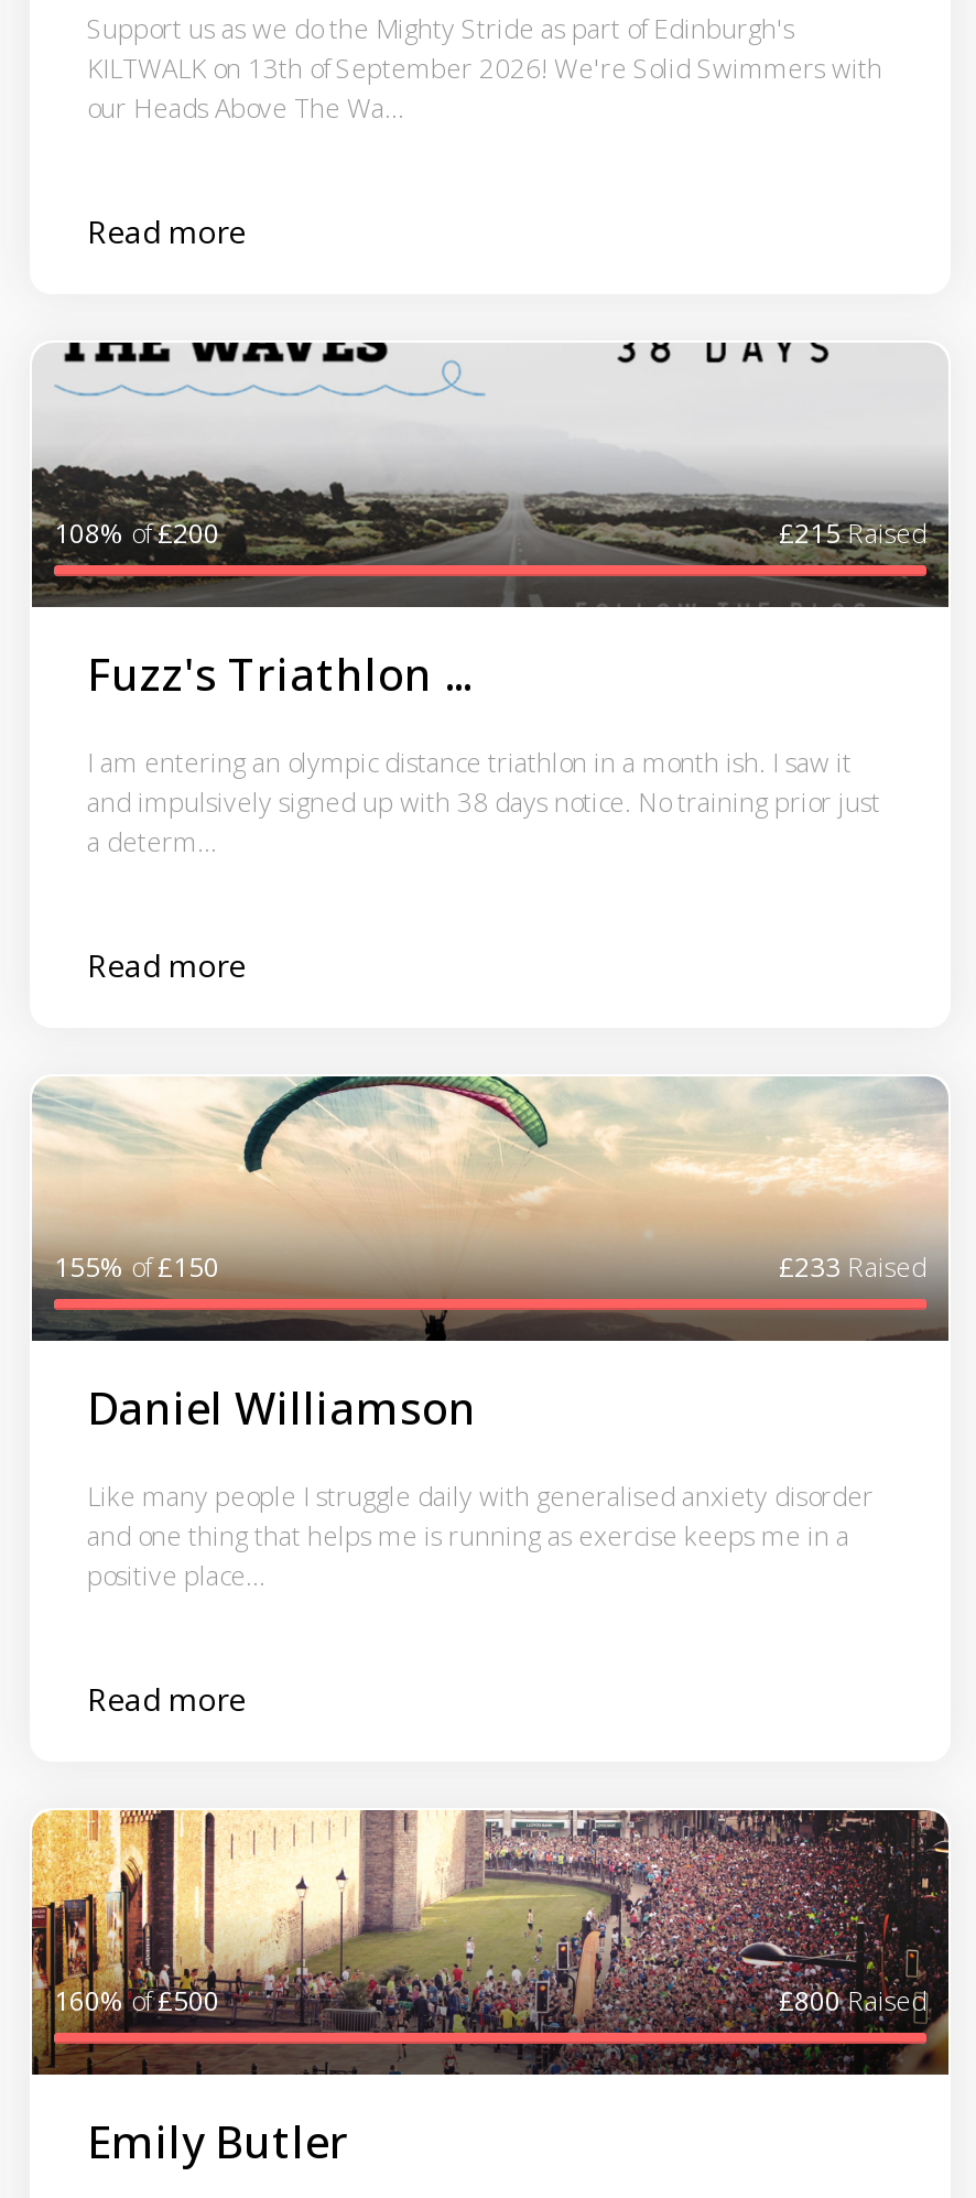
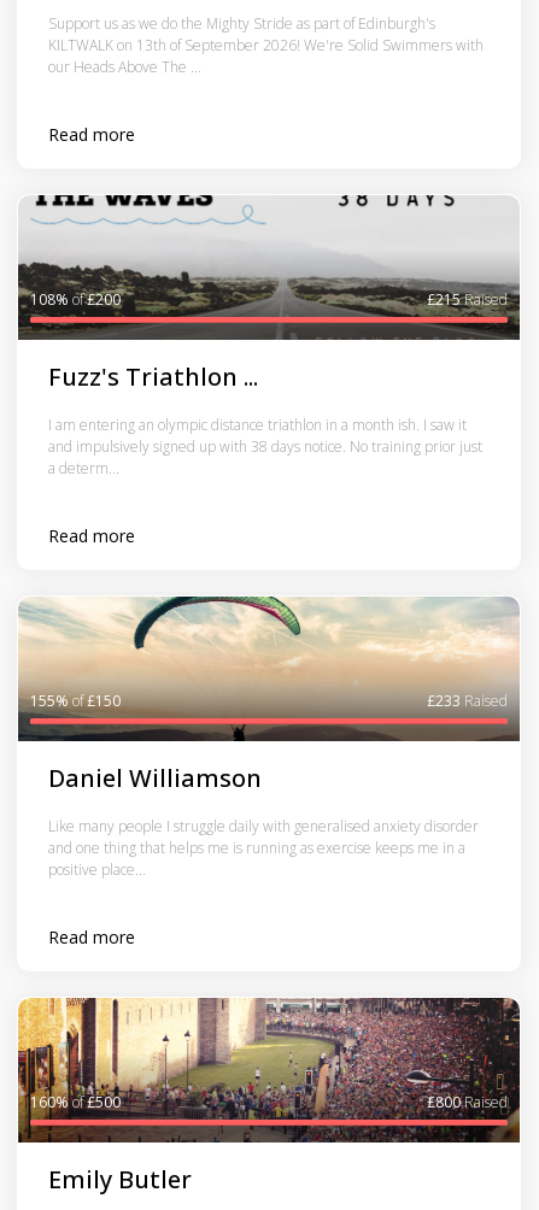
[87,89,404,127] our Heads Above The Wa... -> [48,57,201,77] our Heads Above The ...

